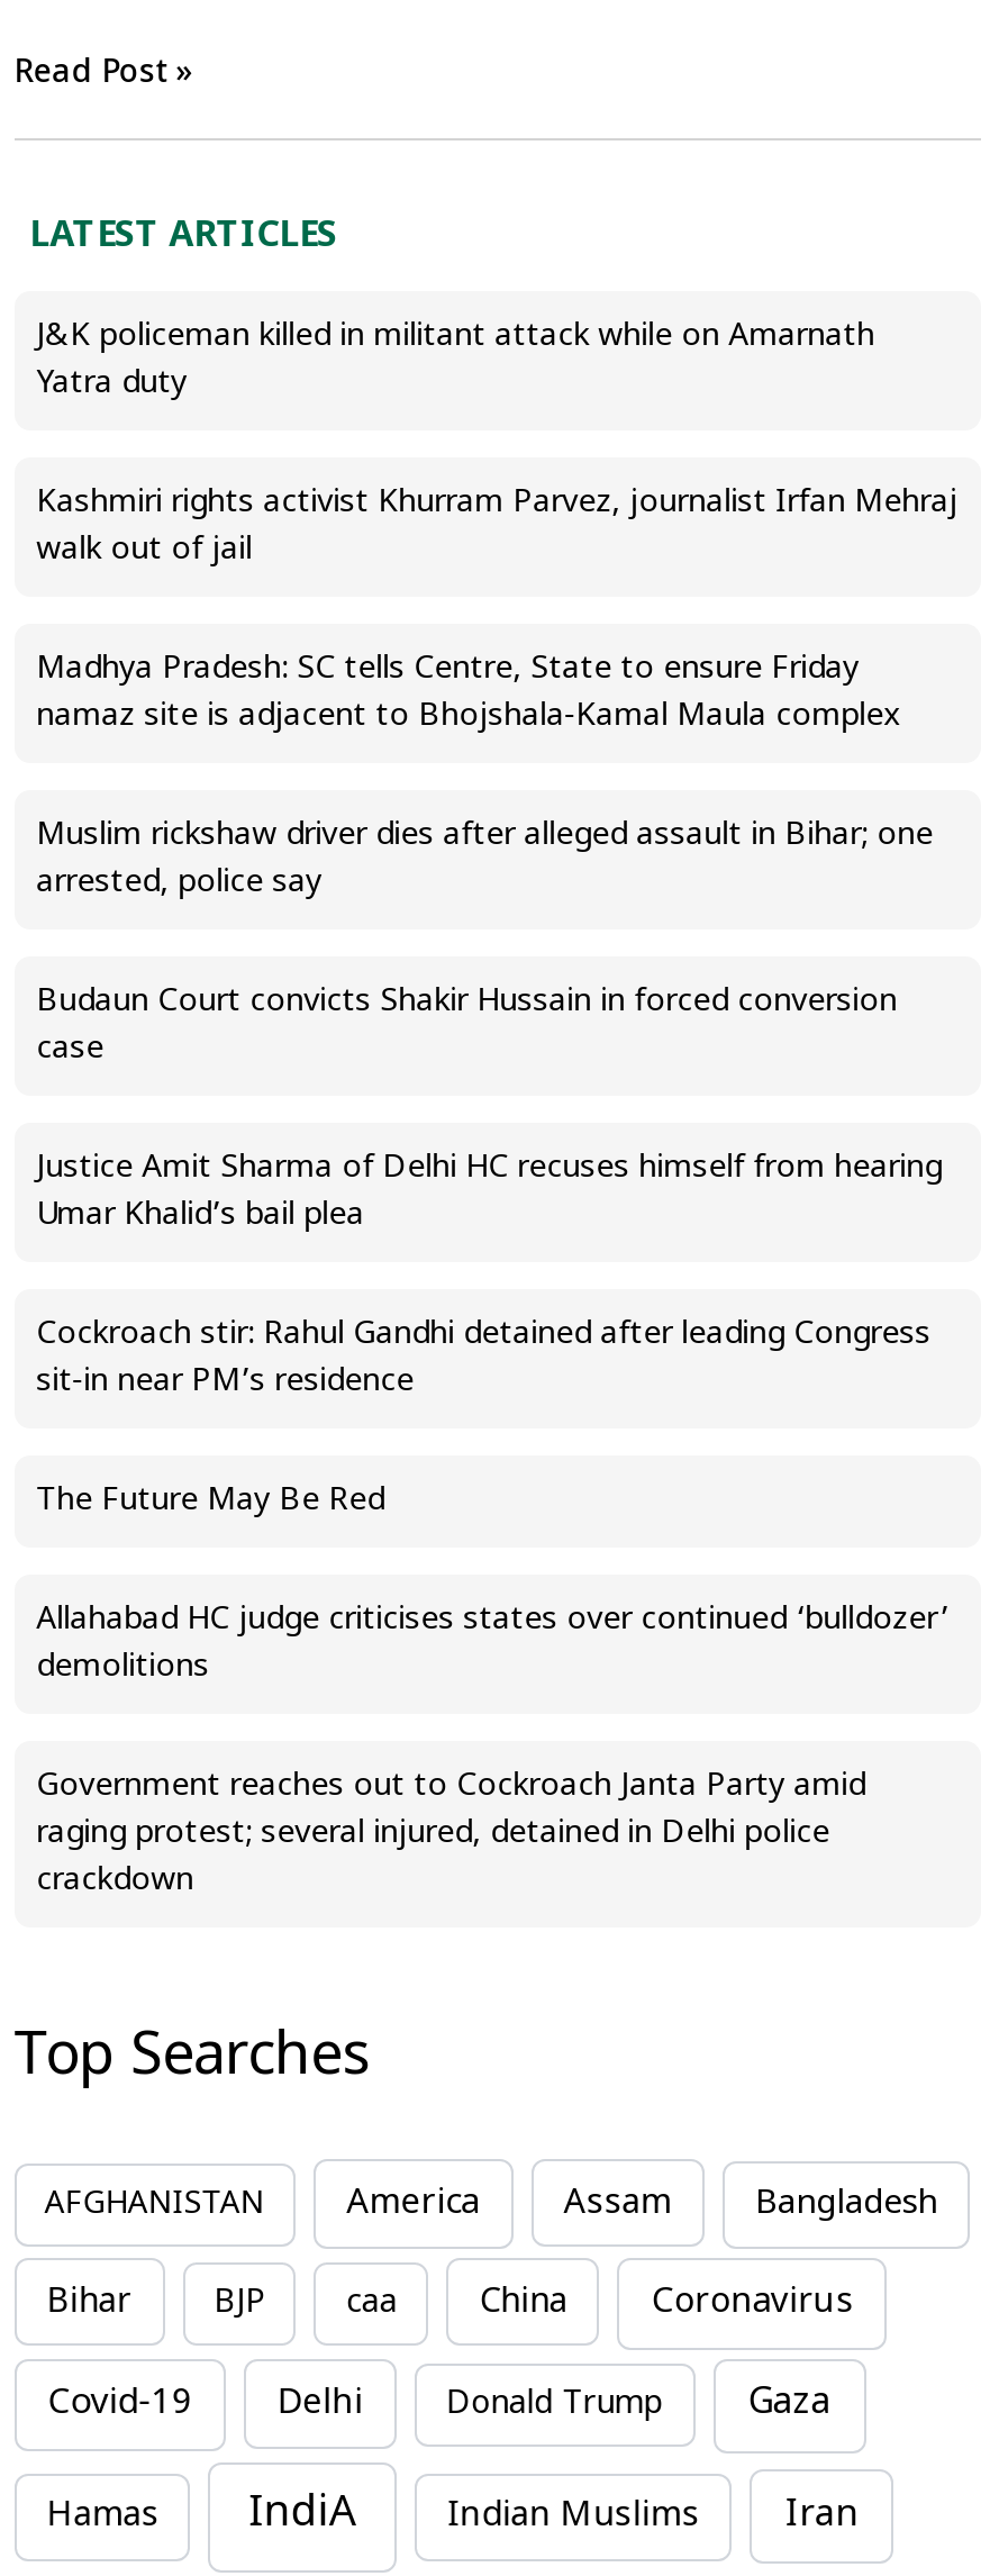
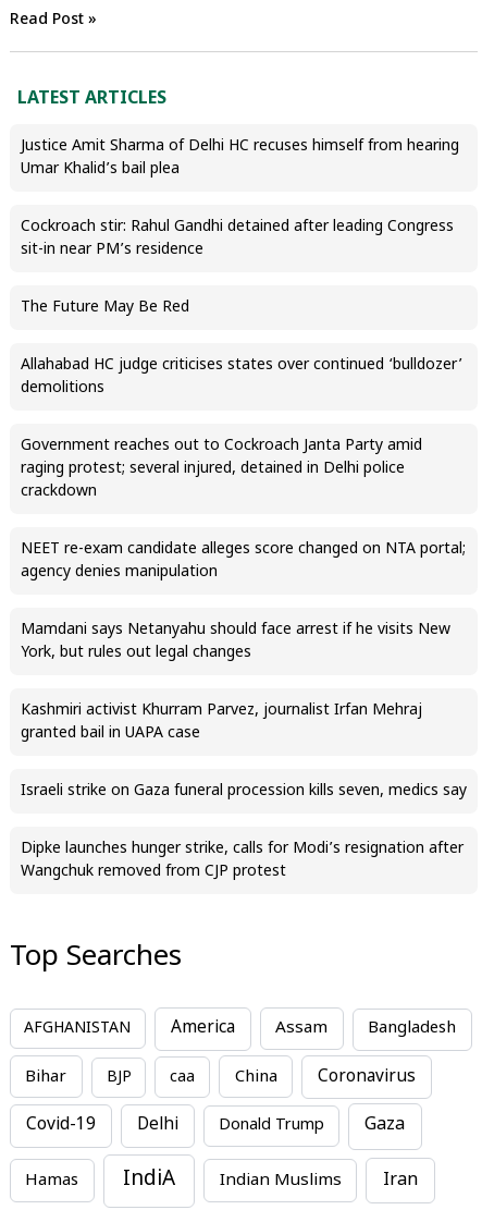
[36,316,958,1071] J&K policeman killed in militant attack while on Amarnath | Yatra duty | Kashmiri rights activist Khurram Parvez, journalist Irfan Mehraj | walk out of jail | Madhya Pradesh: SC tells Centre, State to ensure Friday | namaz site is adjacent to Bhojshala-Kamal Maula complex | Muslim rickshaw driver dies after alleged assault in Bihar; one | arrested, police say | Budaun Court convicts Shakir Hussain in forced conversion | case -> none
moved [36,1147,949,1903] -> [20,137,462,503]: Justice Amit Sharma of Delhi HC recuses himself from hearing | Umar Khalid’s bail plea | Cockroach stir: Rahul Gandhi detained after leading Congress | ... | raging protest; several injured, detained in Delhi police | crackdown
none -> [20,540,466,883] NEET re-exam candidate alleges score changed on NTA portal; | agency denies manipulation | Mamdani says Netanyahu should face arrest if he visits New | York, but rules out legal changes | Kashmiri activist Khurram Parvez, journalist Irfan Mehraj | granted bail in UAPA case | Israeli strike on Gaza funeral procession kills seven, medics say | Dipke launches hunger strike, calls for Modi’s resignation after | Wangchuk removed from CJP protest

